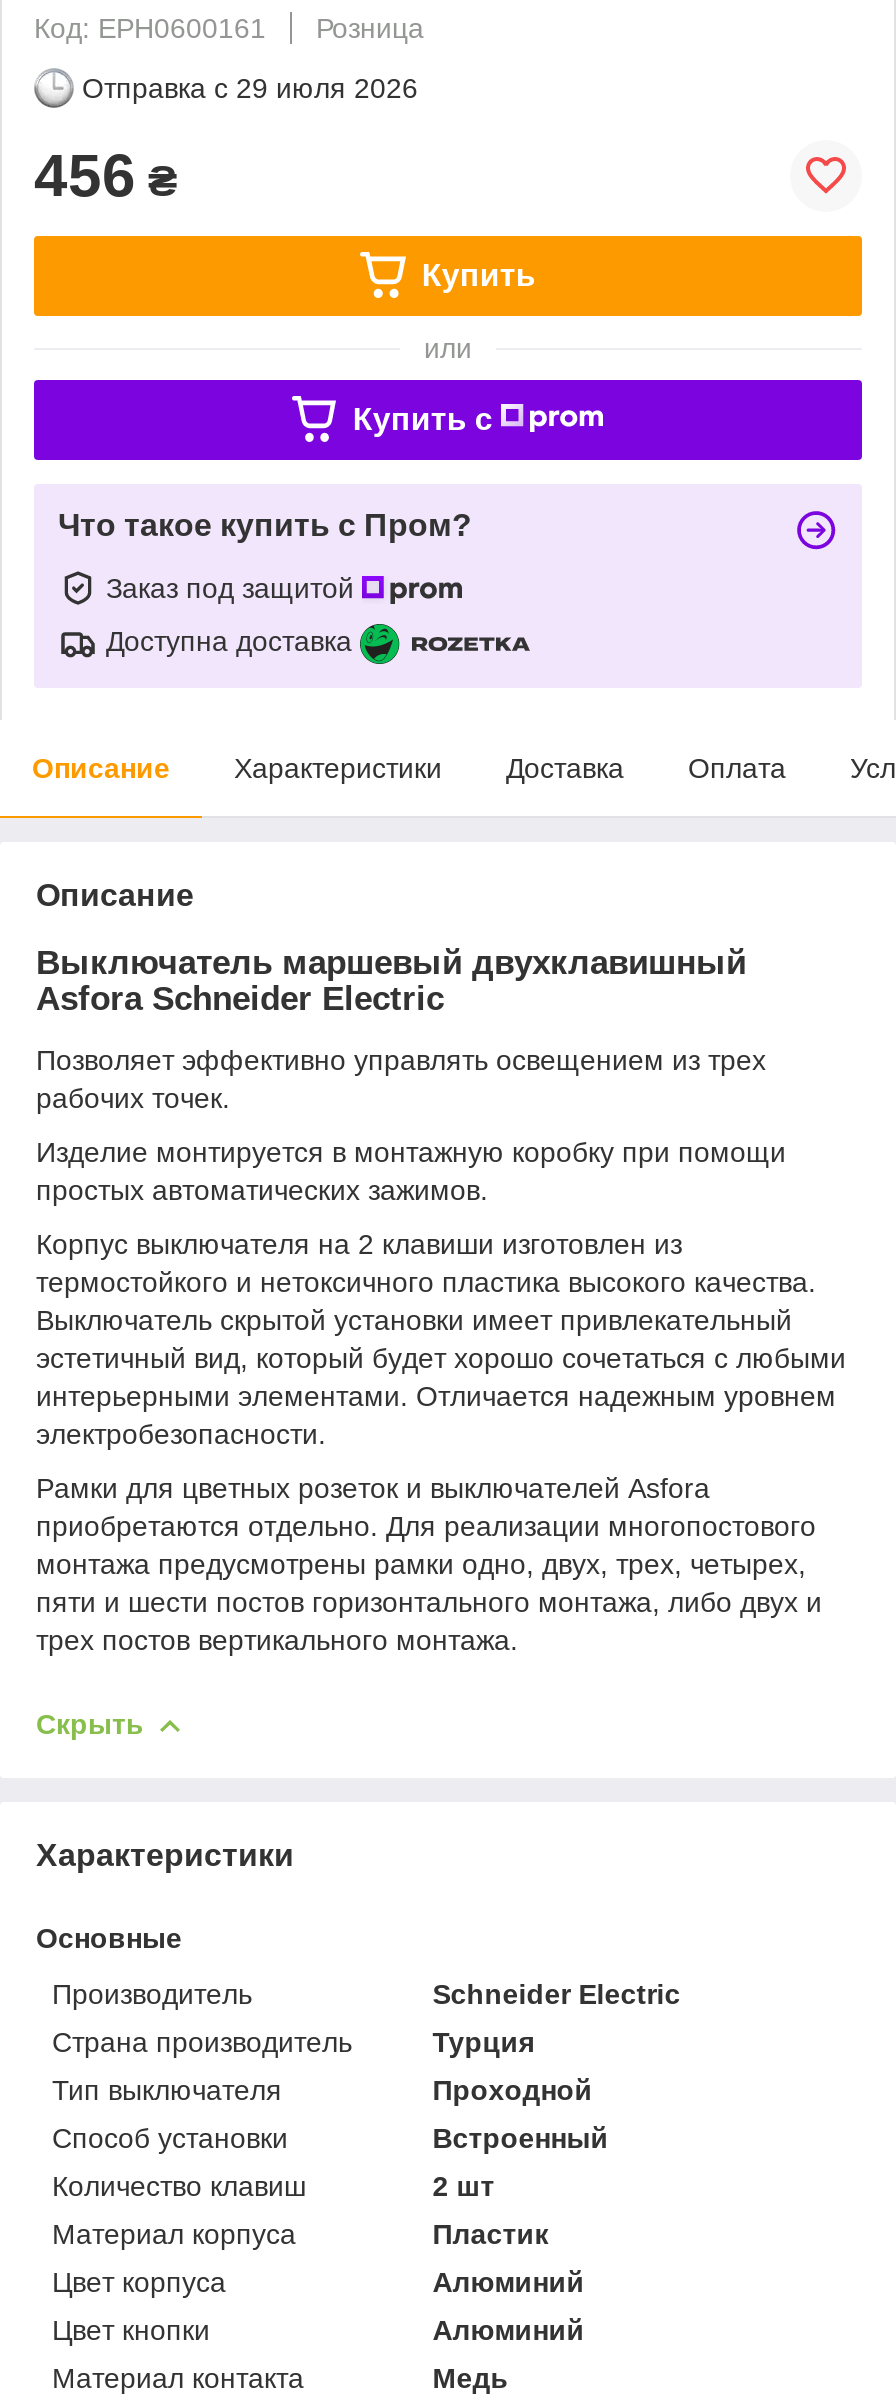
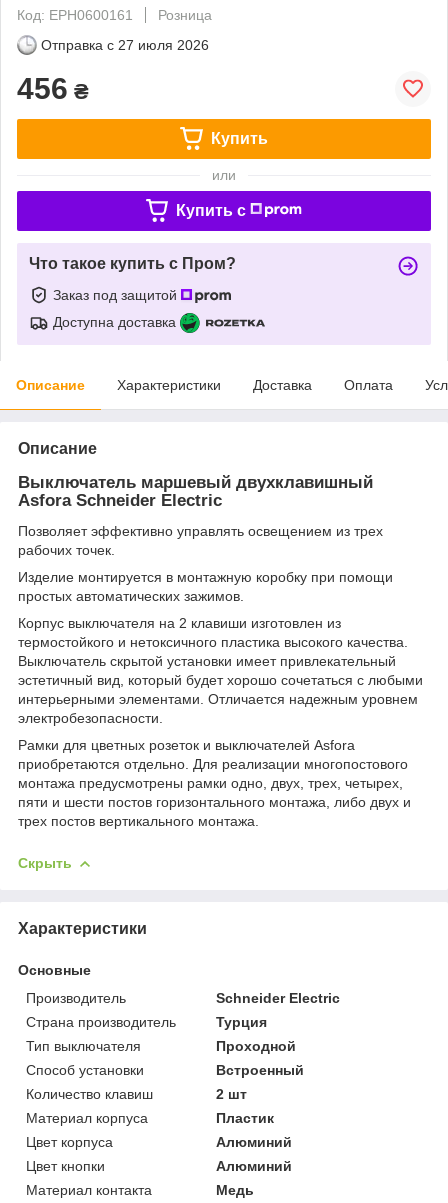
[82,72,418,104] Отправка с 29 июля 2026 -> [41,37,209,53] Отправка с 27 июля 2026

